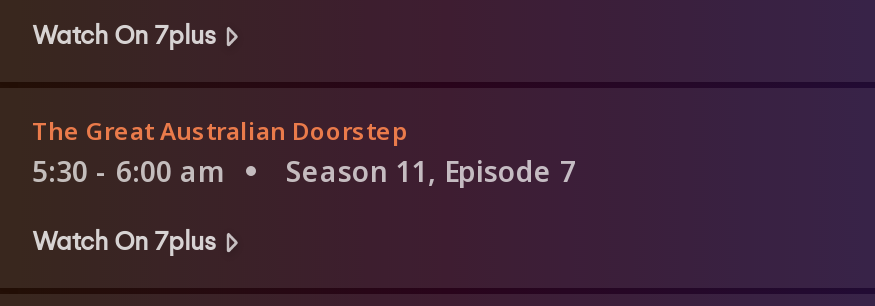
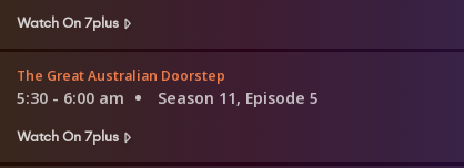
[286,153,576,191] Season 11, Episode 7 -> [158,88,319,109] Season 11, Episode 5

